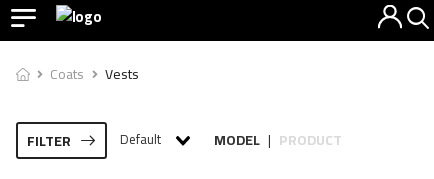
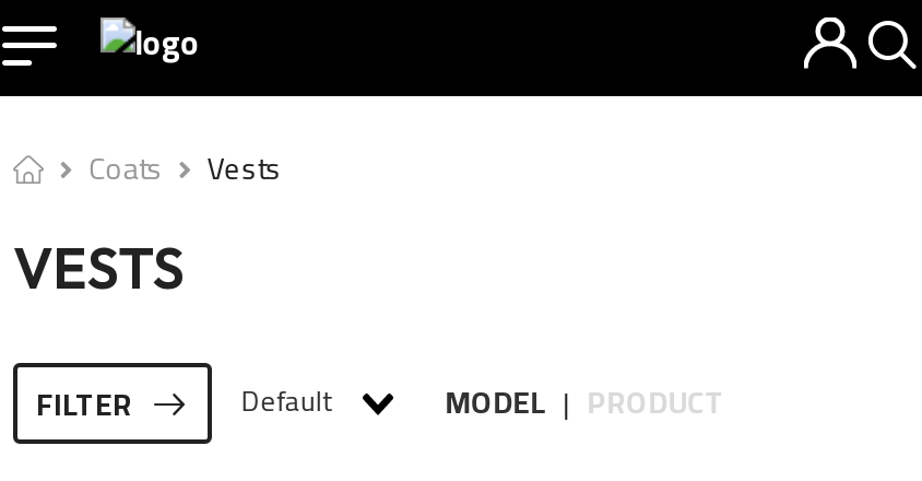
none -> [13,232,186,304] VESTS

